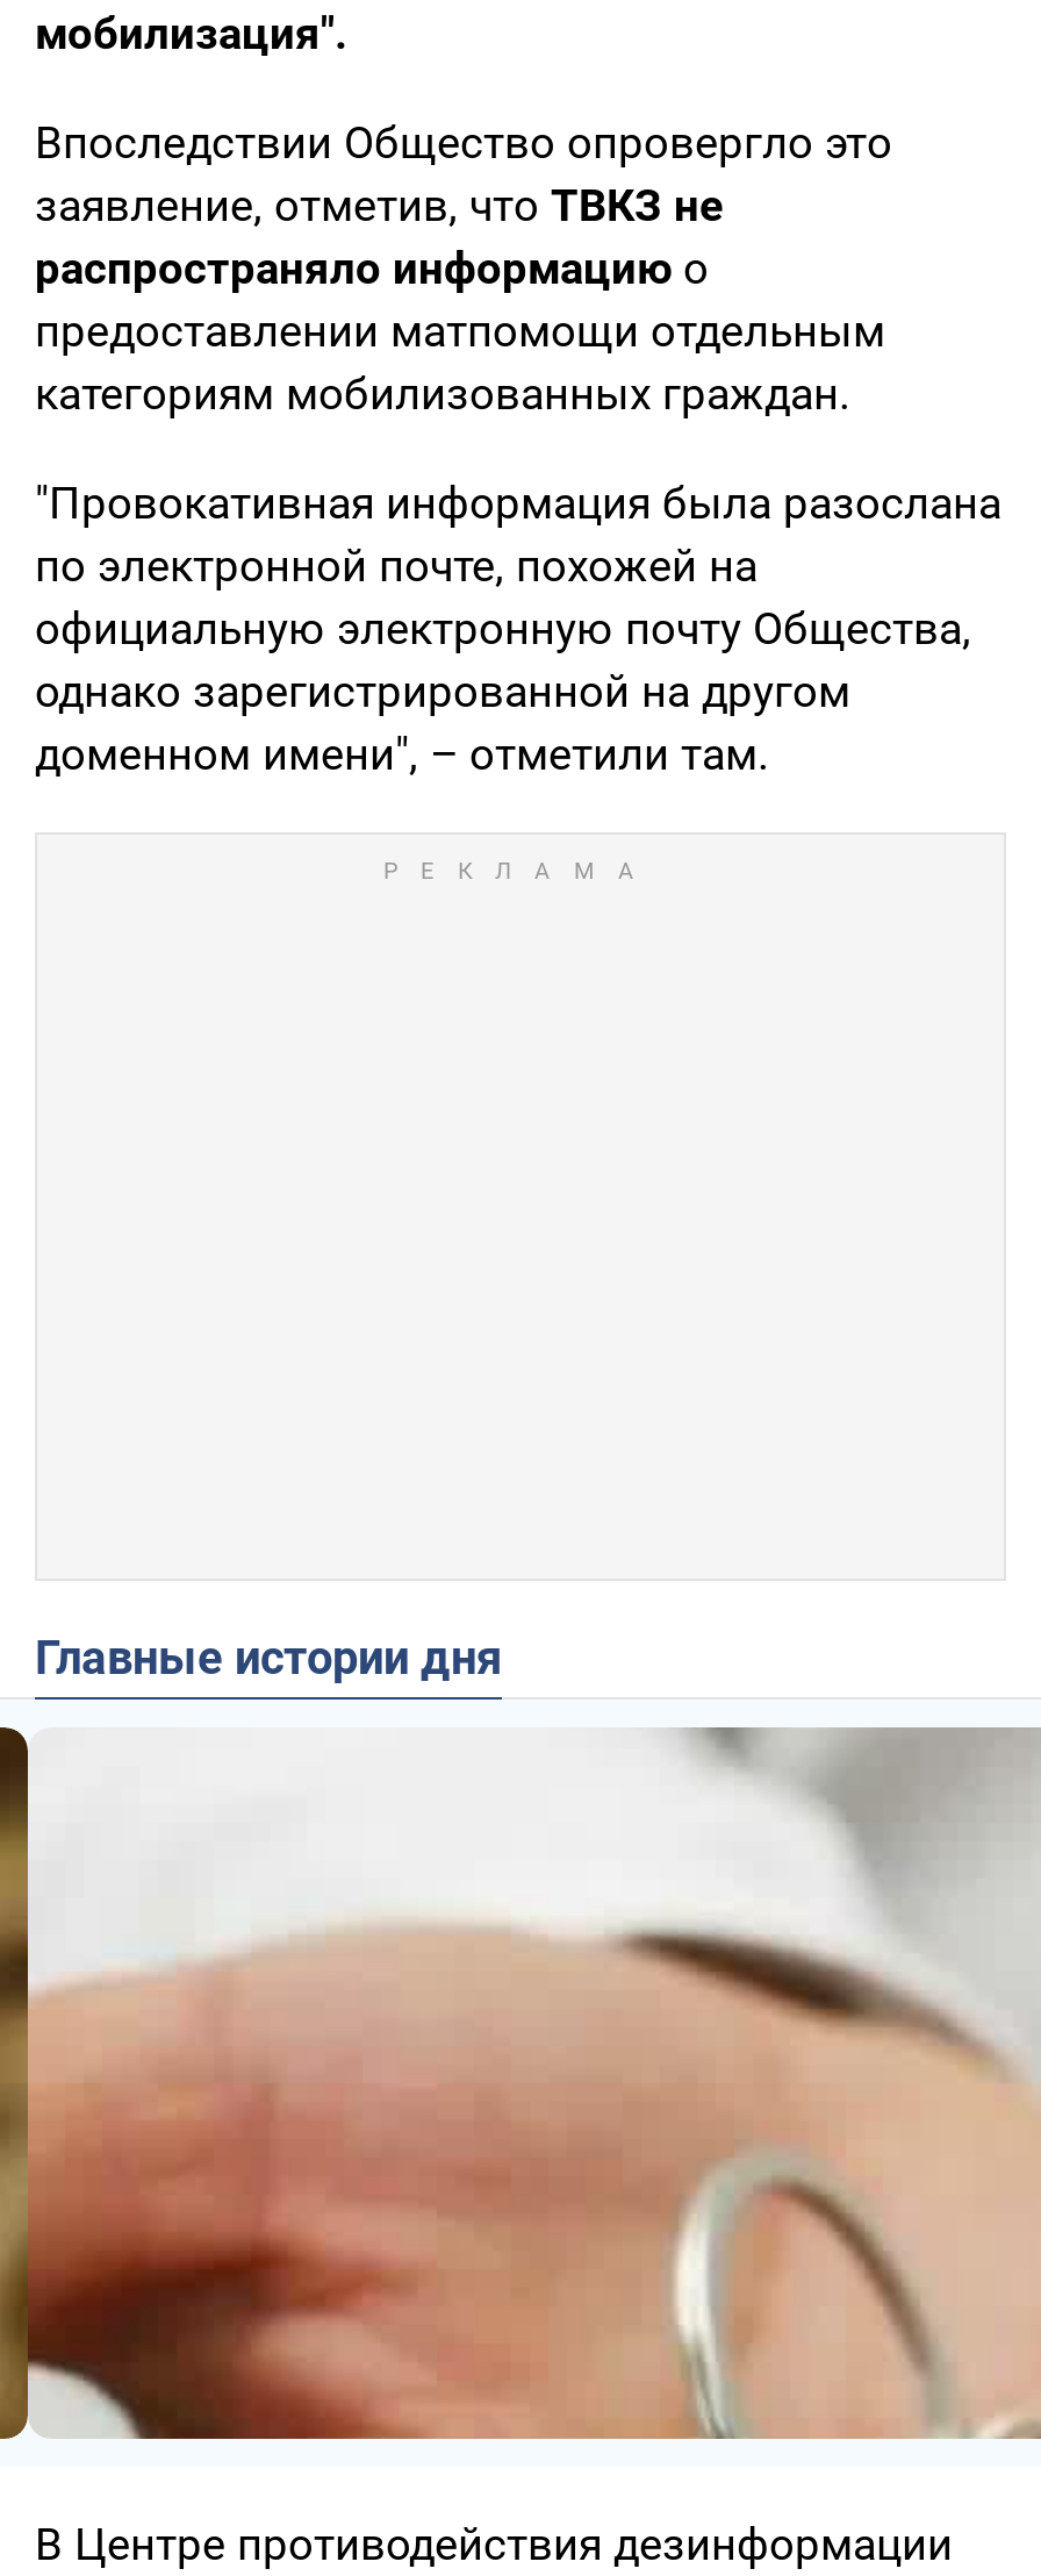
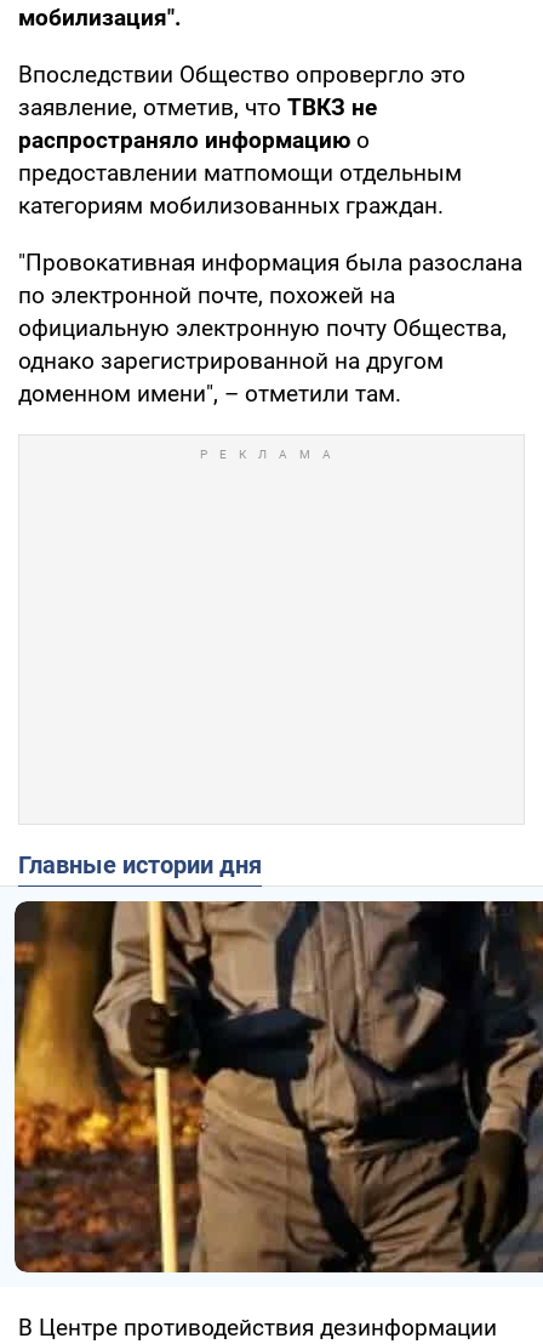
[7,1725,1034,2441] [image] -> [4,900,539,1274] [image]

